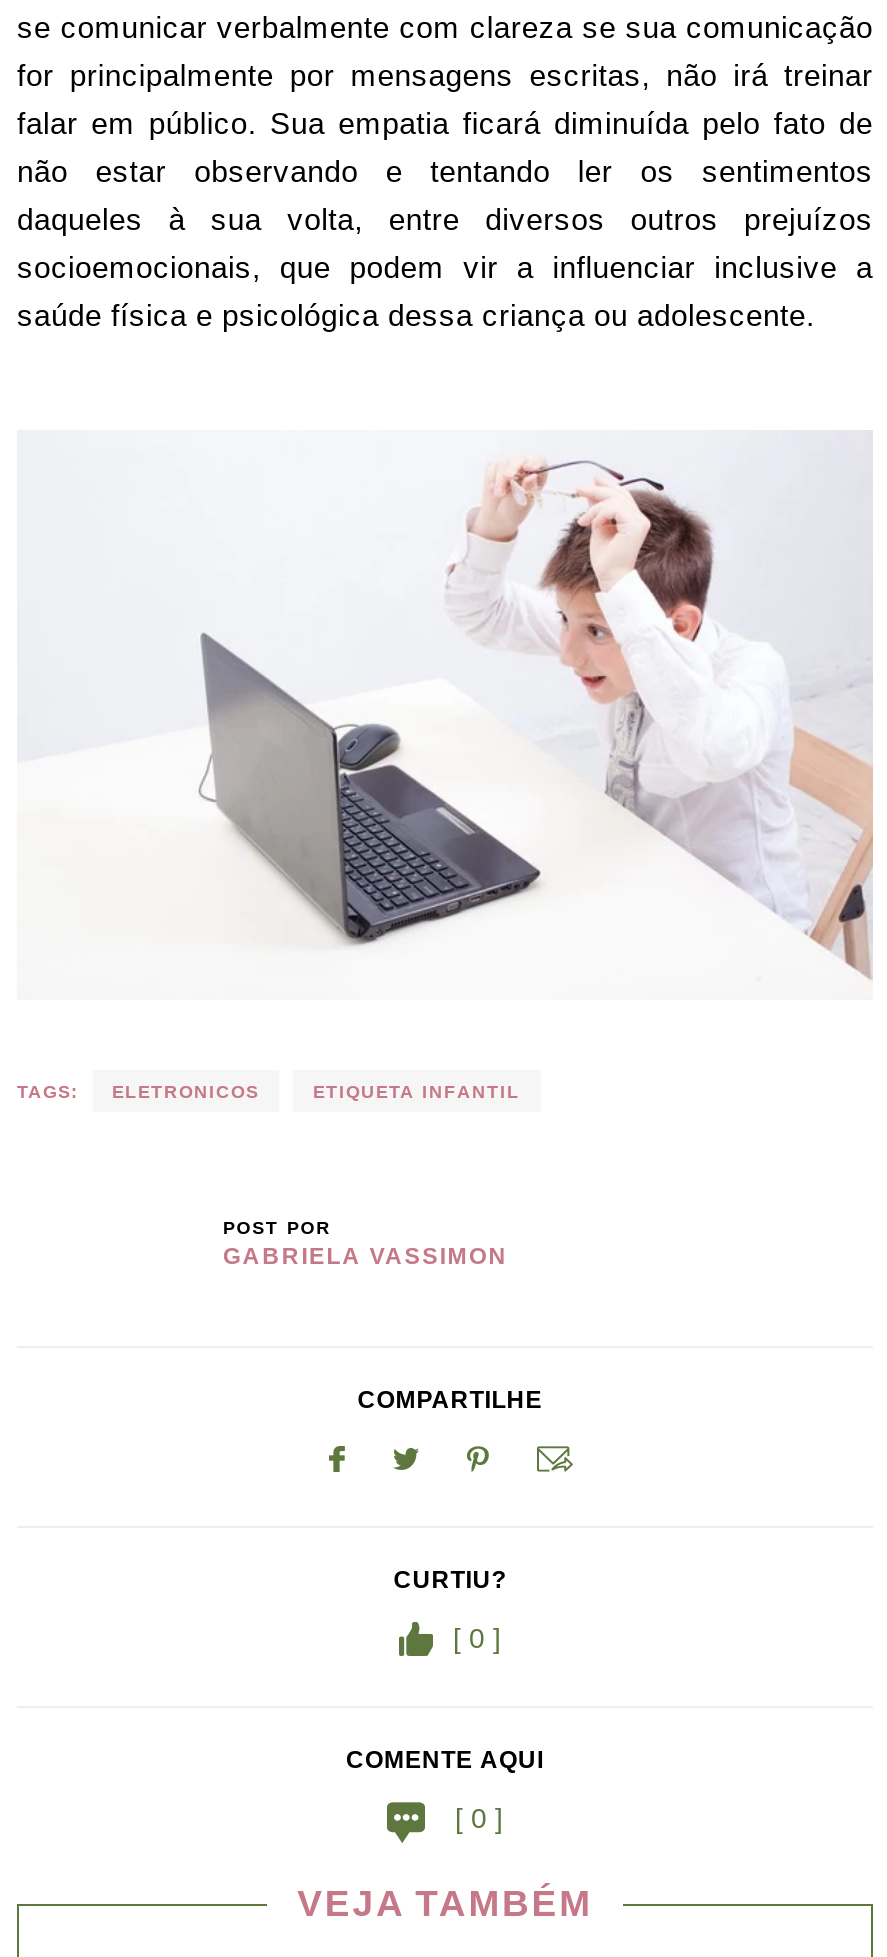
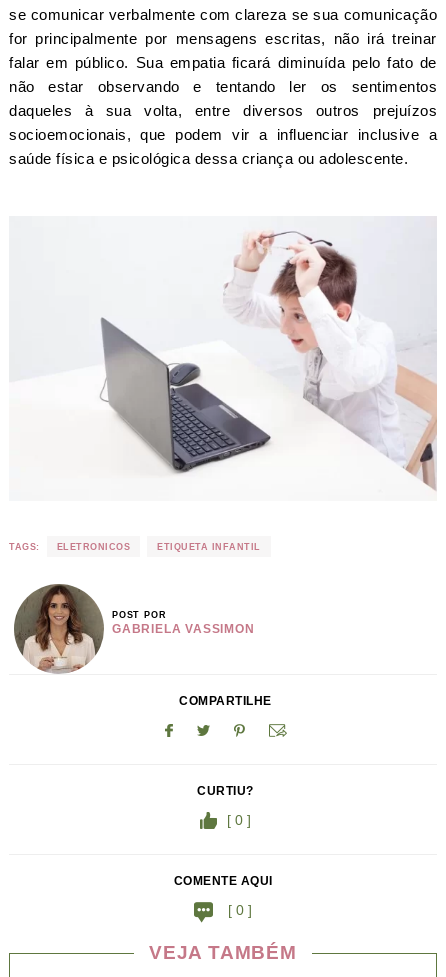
none -> [13,583,105,674] [image]

